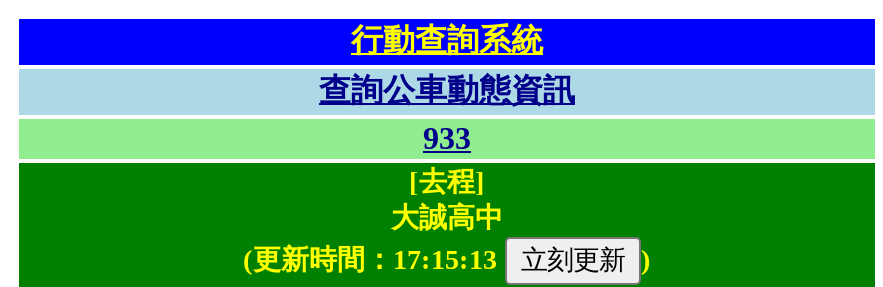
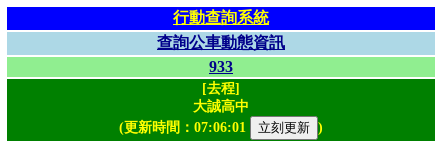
[243,245,497,275] (更新時間：17:15:13 -> [119,120,246,135] (更新時間：07:06:01

